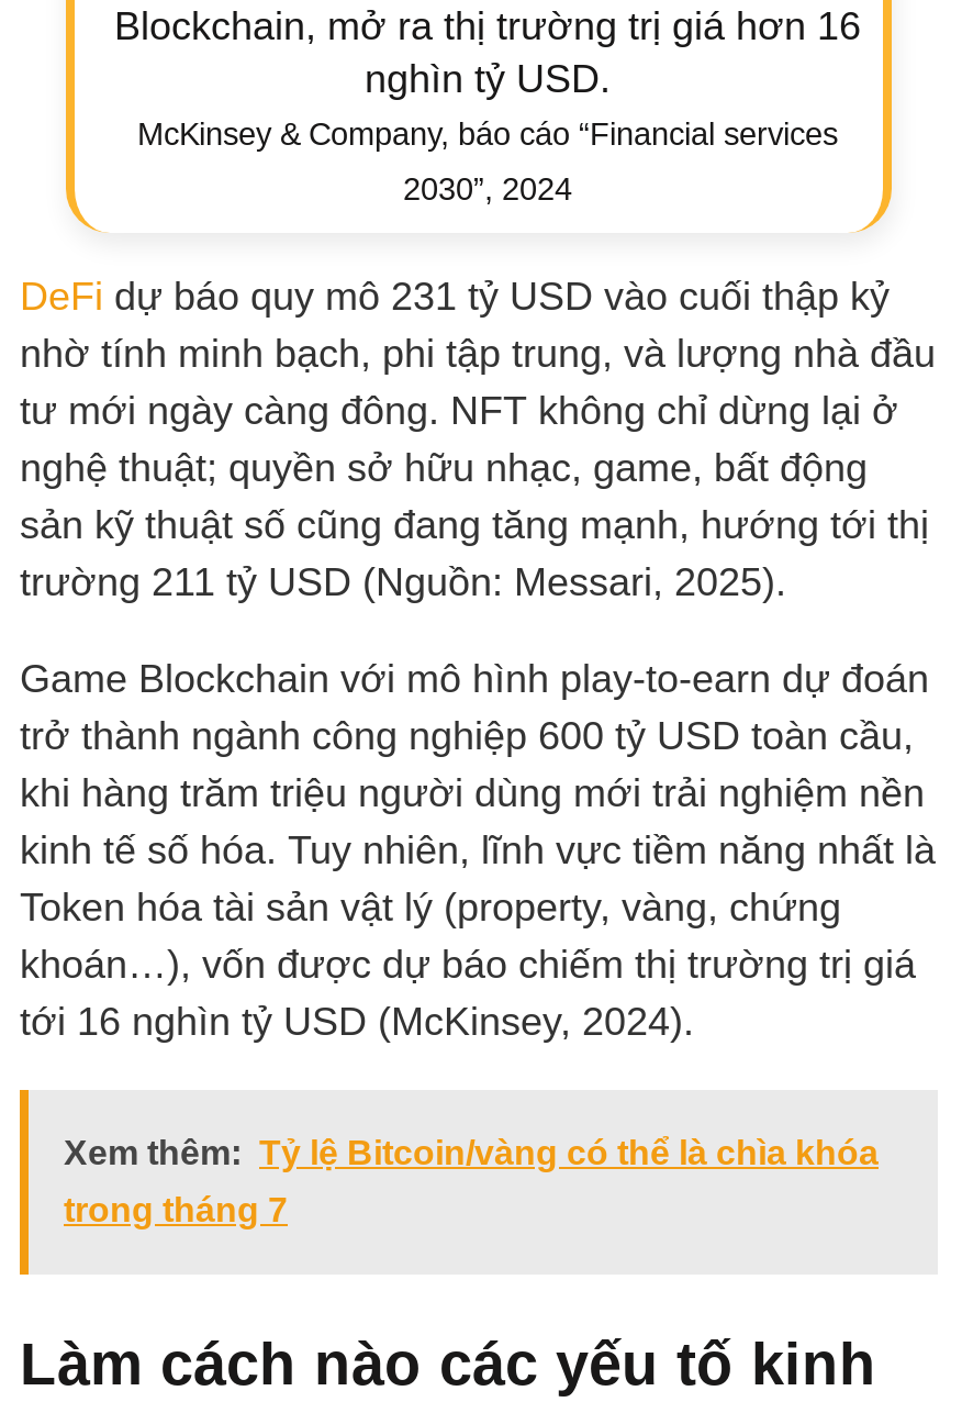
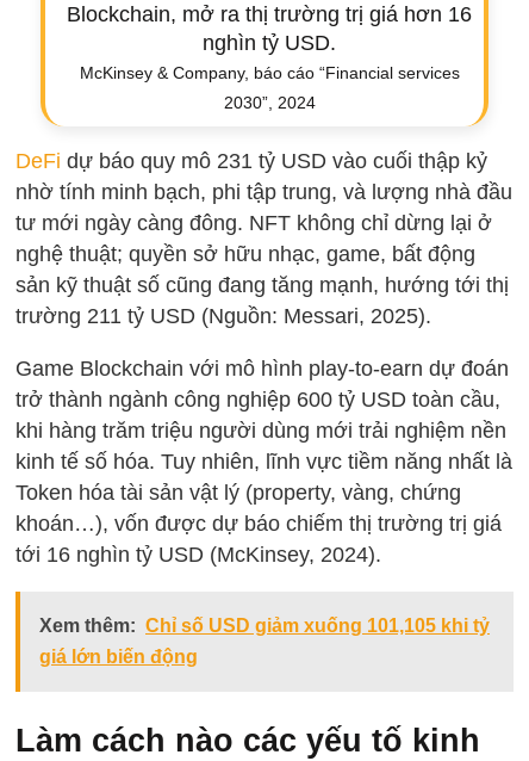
[64,1134,879,1171] Xem thêm: Tỷ lệ Bitcoin/vàng có thể là chìa khóa -> [39,615,490,636] Xem thêm: Chỉ số USD giảm xuống 101,105 khi tỷ
[64,1191,288,1228] trong tháng 7 -> [39,646,198,667] giá lớn biến động

